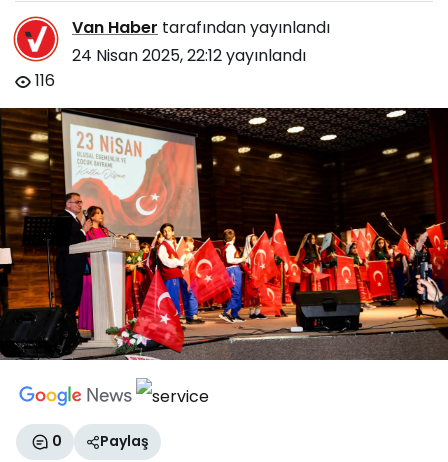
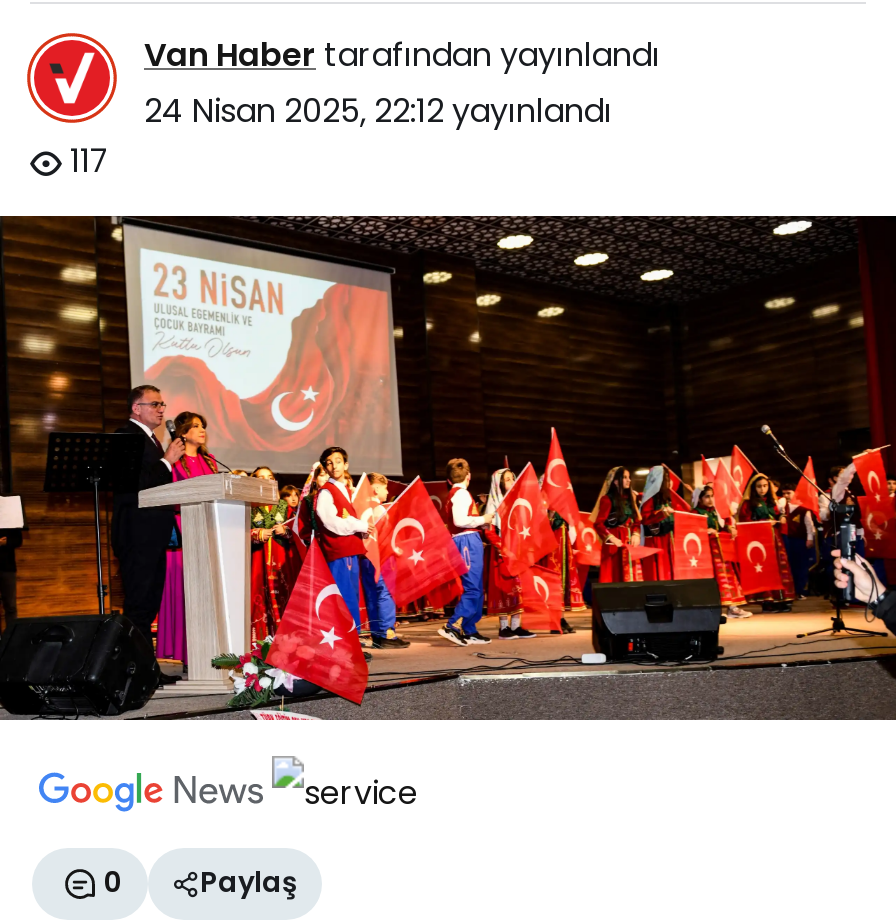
[31,69,55,92] 116 -> [62,138,110,184] 117

